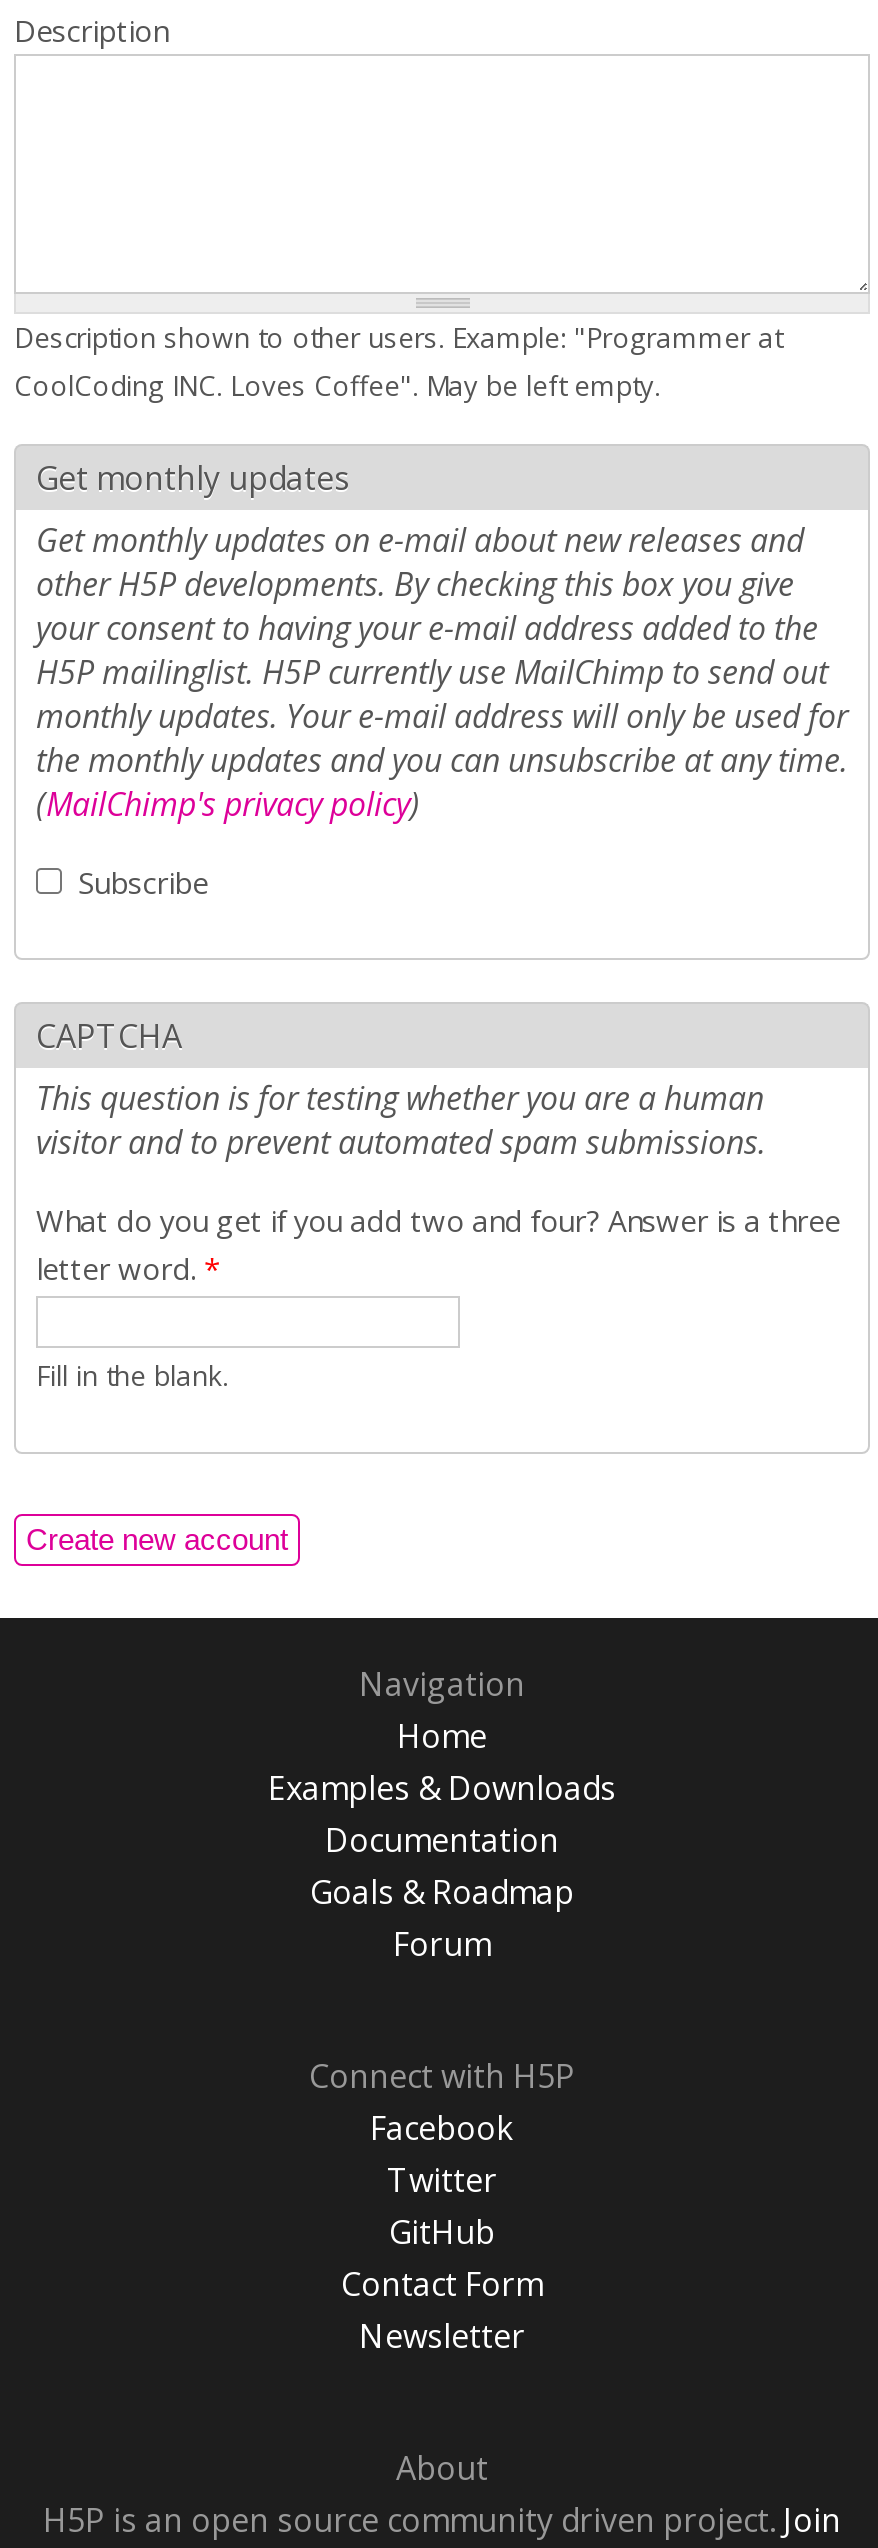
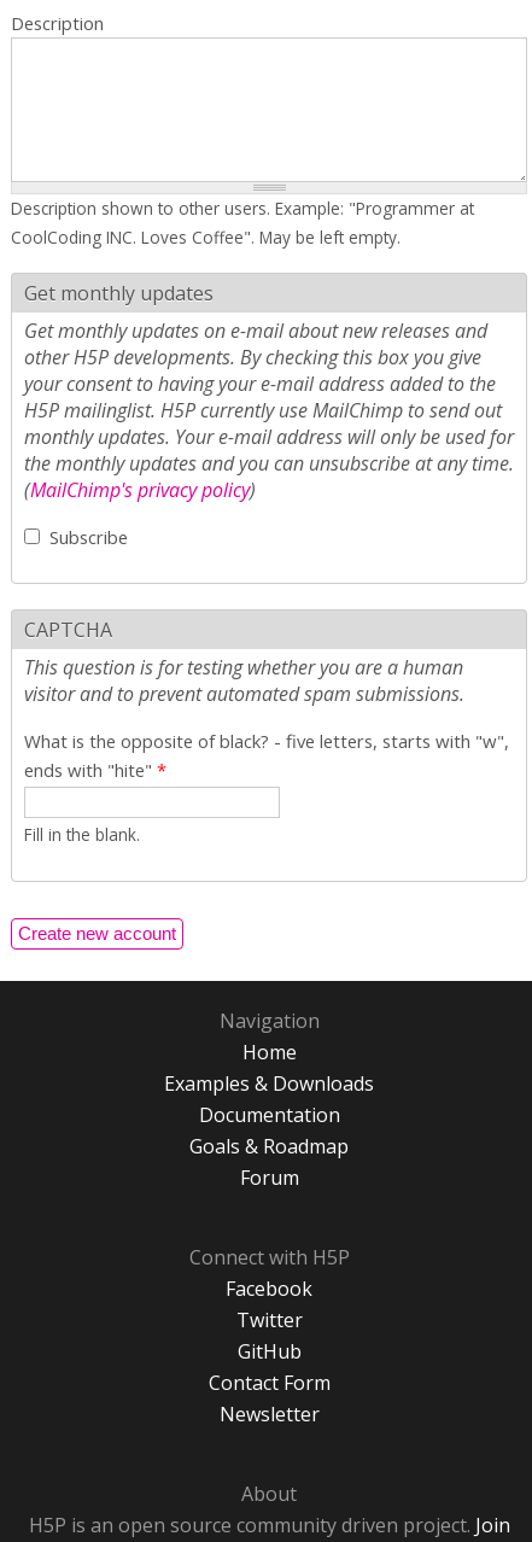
[36,1200,840,1288] What do you get if you add two and four? Answer is a three | letter word. * -> [24,729,509,782] What is the opposite of black? - five letters, starts with "w", | ends with "hite" *

